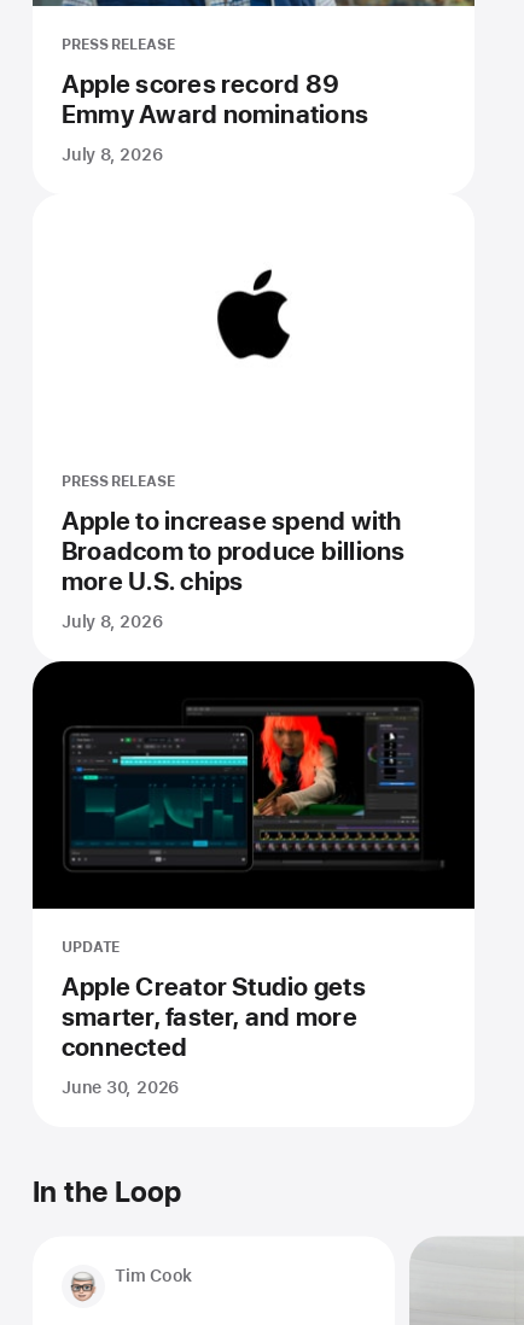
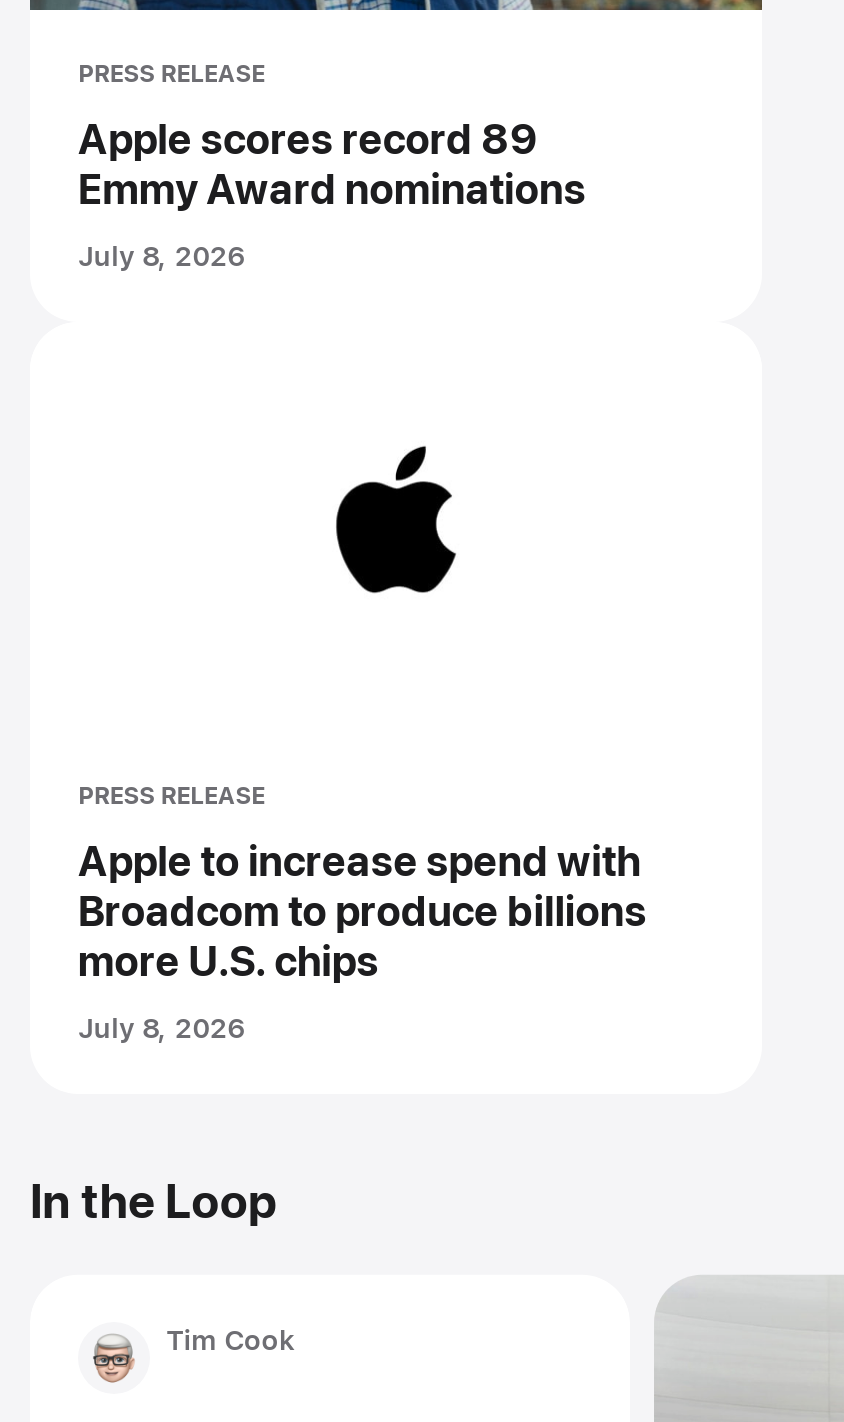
[31,660,476,1097] [image] | UPDATE | Apple Creator Studio gets | smarter, faster, and more | connected | June 30, 2026 -> none

